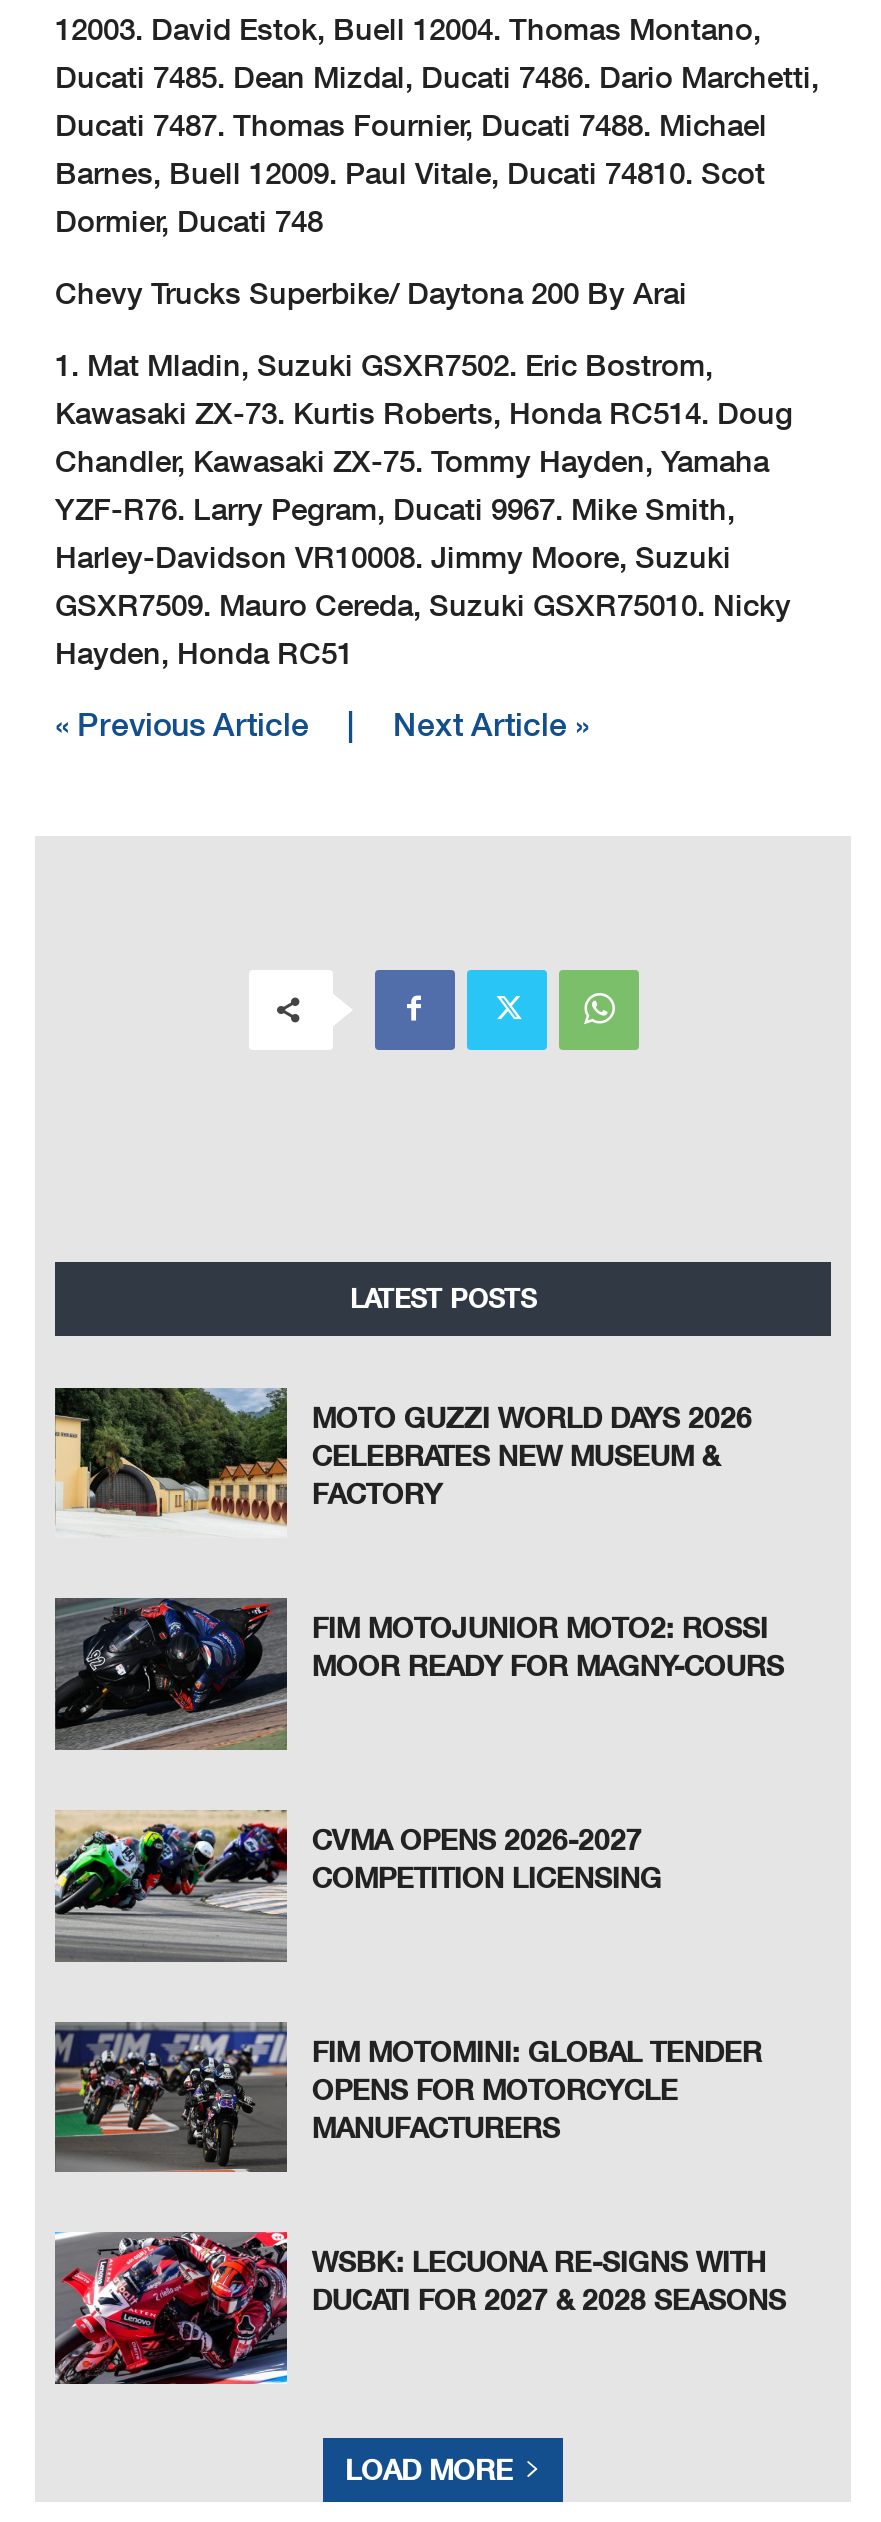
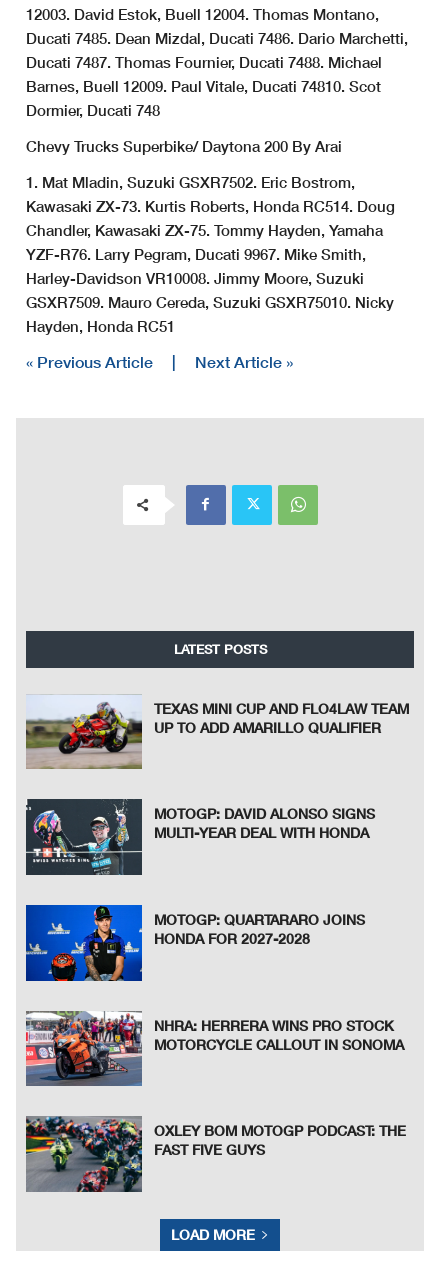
[53,1386,752,1538] [image] | MOTO GUZZI WORLD DAYS 2026 | CELEBRATES NEW MUSEUM & | FACTORY -> [25,694,409,770] [image] | TEXAS MINI CUP AND FLO4LAW TEAM | UP TO ADD AMARILLO QUALIFIER
[55,1598,784,1750] [image] | FIM MOTOJUNIOR MOTO2: ROSSI | MOOR READY FOR MAGNY-COURS -> [26,800,375,876] [image] | MOTOGP: DAVID ALONSO SIGNS | MULTI-YEAR DEAL WITH HONDA
[53,1808,662,1964] [image] | CVMA OPENS 2026-2027 | COMPETITION LICENSING -> [25,904,365,982] [image] | MOTOGP: QUARTARARO JOINS | HONDA FOR 2027-2028
[53,2020,762,2174] [image] | FIM MOTOMINI: GLOBAL TENDER | OPENS FOR MOTORCYCLE | MANUFACTURERS -> [25,1011,404,1087] [image] | NHRA: HERRERA WINS PRO STOCK | MOTORCYCLE CALLOUT IN SONOMA
[55,2230,786,2386] [image] | WSBK: LECUONA RE-SIGNS WITH | DUCATI FOR 2027 & 2028 SEASONS -> [25,1115,406,1193] [image] | OXLEY BOM MOTOGP PODCAST: THE | FAST FIVE GUYS

